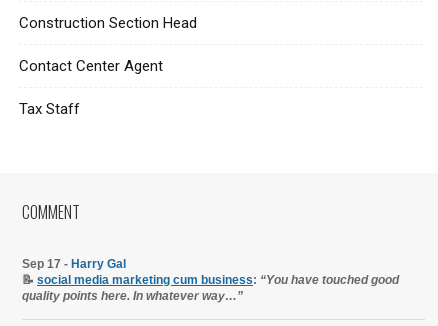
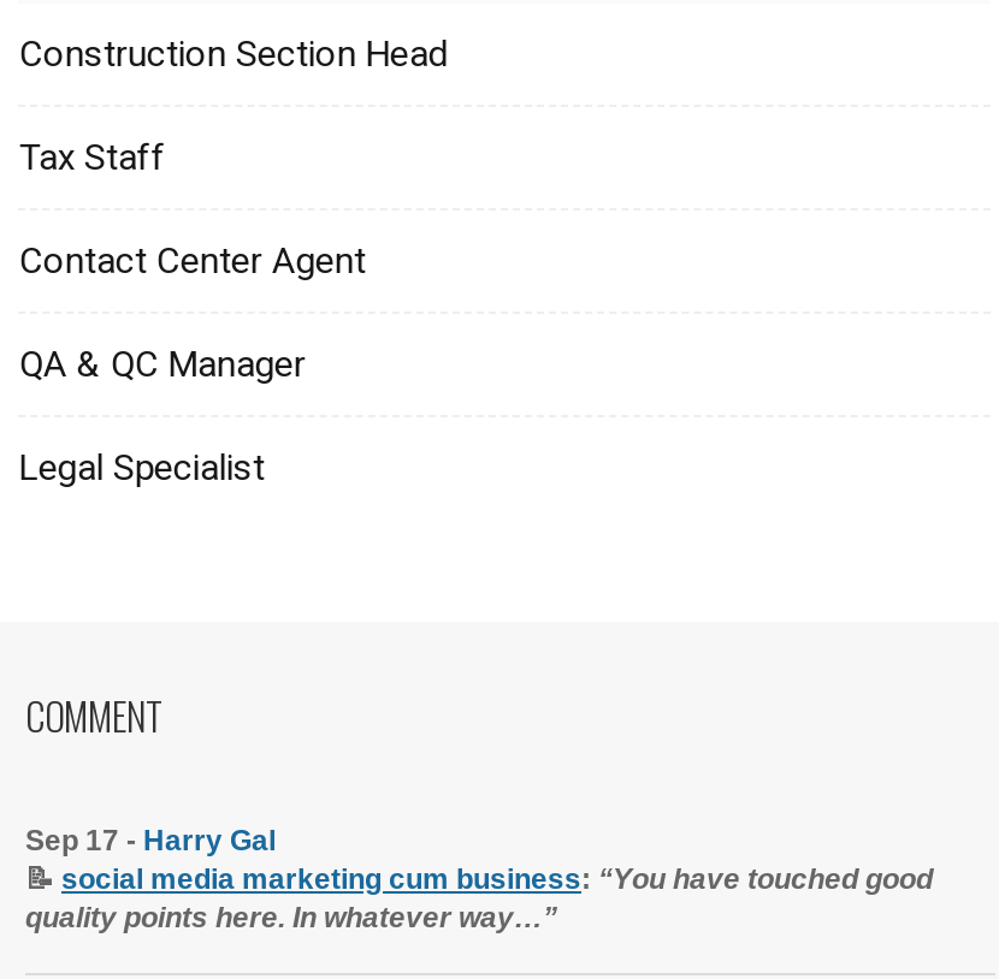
none -> [19,342,305,489] QA & QC Manager | Legal Specialist
moved [19,100,80,118] -> [19,135,166,179]: Tax Staff

